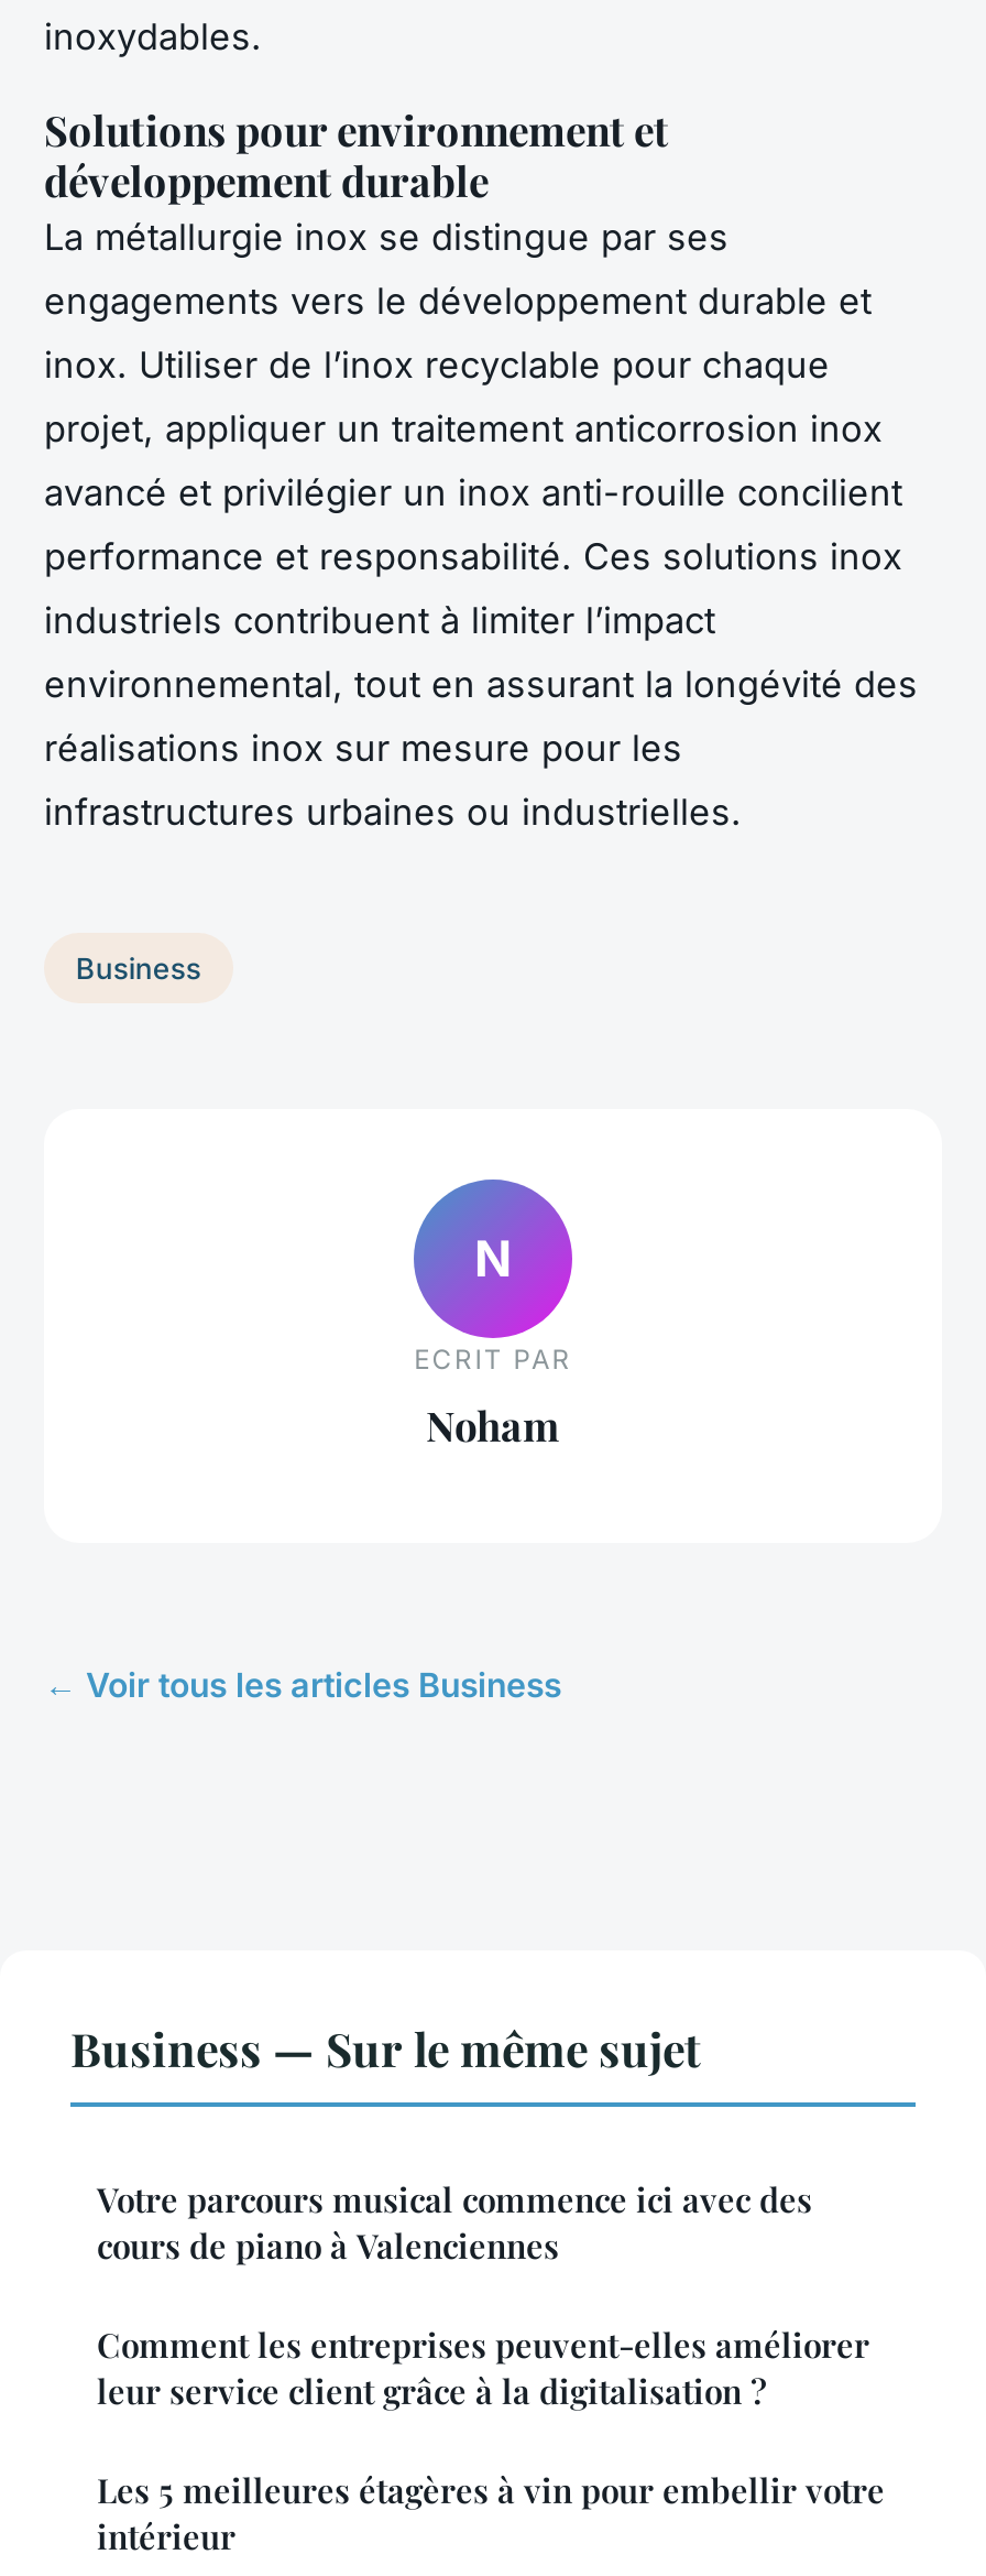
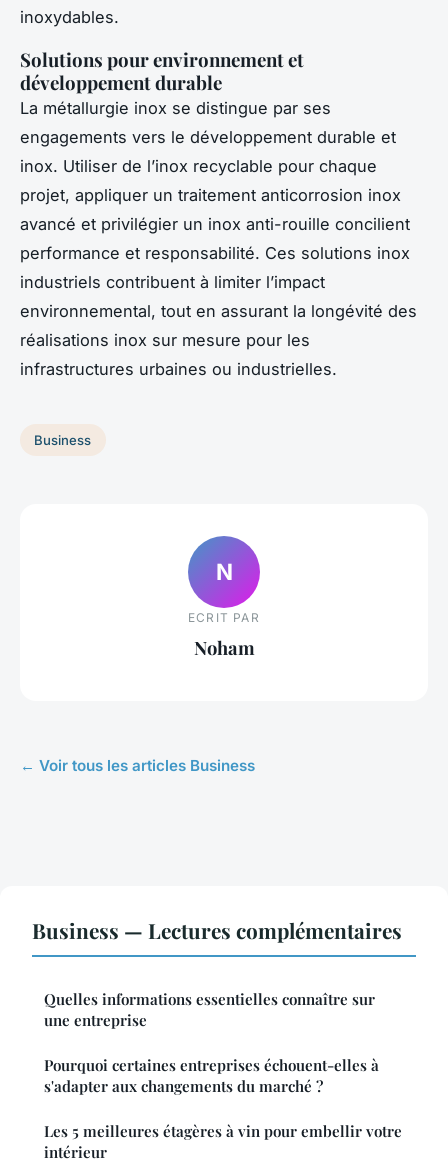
[70,2017,700,2079] Business — Sur le même sujet -> [32,916,402,944] Business — Lectures complémentaires
[97,2178,812,2268] Votre parcours musical commence ici avec des | cours de piano à Valenciennes -> [44,989,375,1030] Quelles informations essentielles connaître sur | une entreprise
[97,2323,869,2413] Comment les entreprises peuvent-elles améliorer | leur service client grâce à la digitalisation ? -> [44,1055,379,1096] Pourquoi certaines entreprises échouent-elles à | s'adapter aux changements du marché ?

